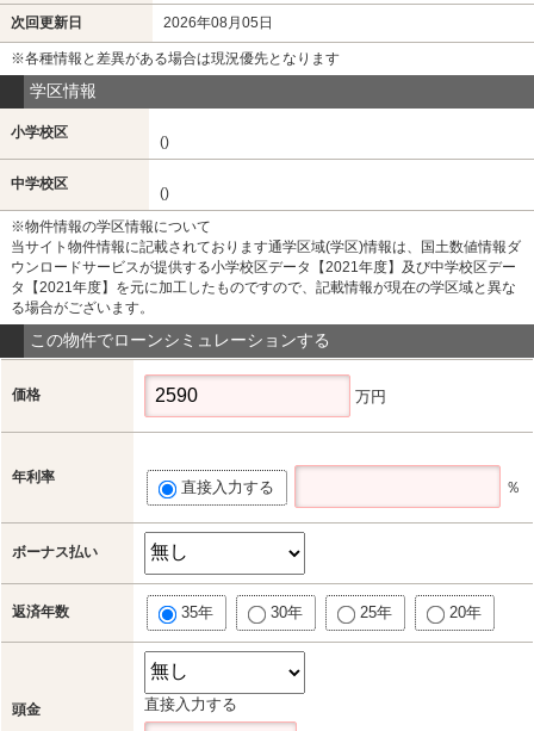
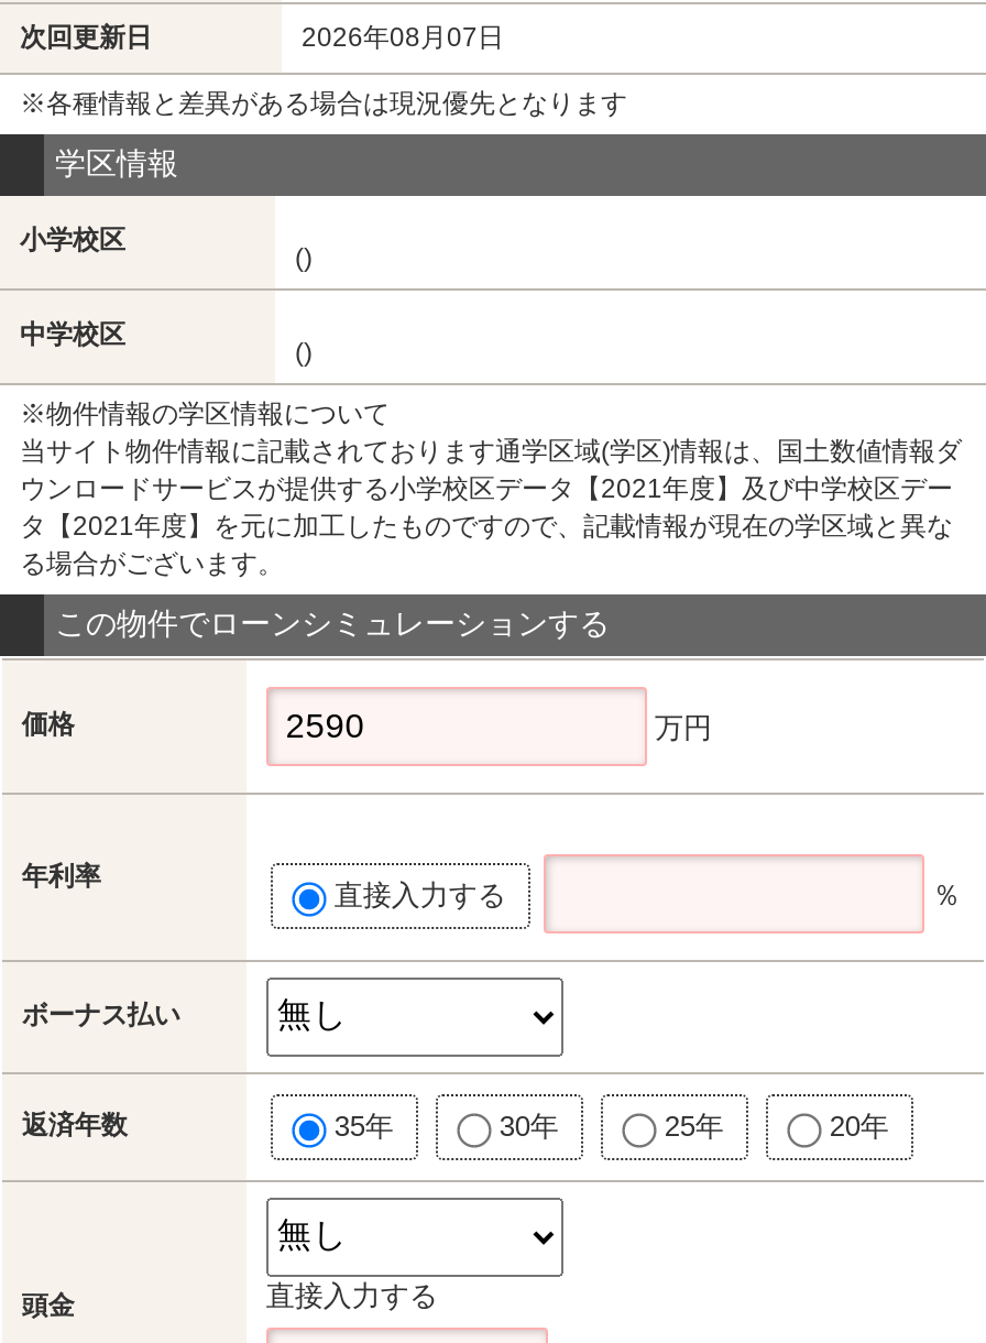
[163,14,273,31] 2026年08月05日 -> [302,22,504,53] 2026年08月07日

